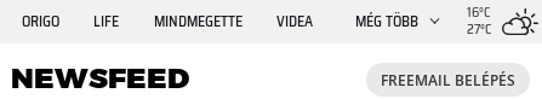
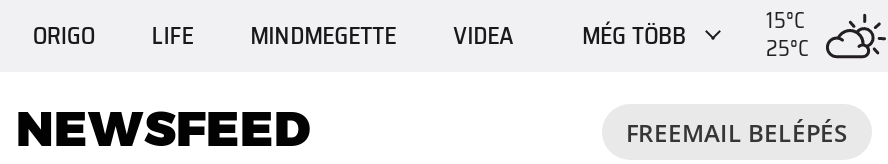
[467,6,491,36] 16°C | 27°C -> [766,10,808,60] 15°C | 25°C

